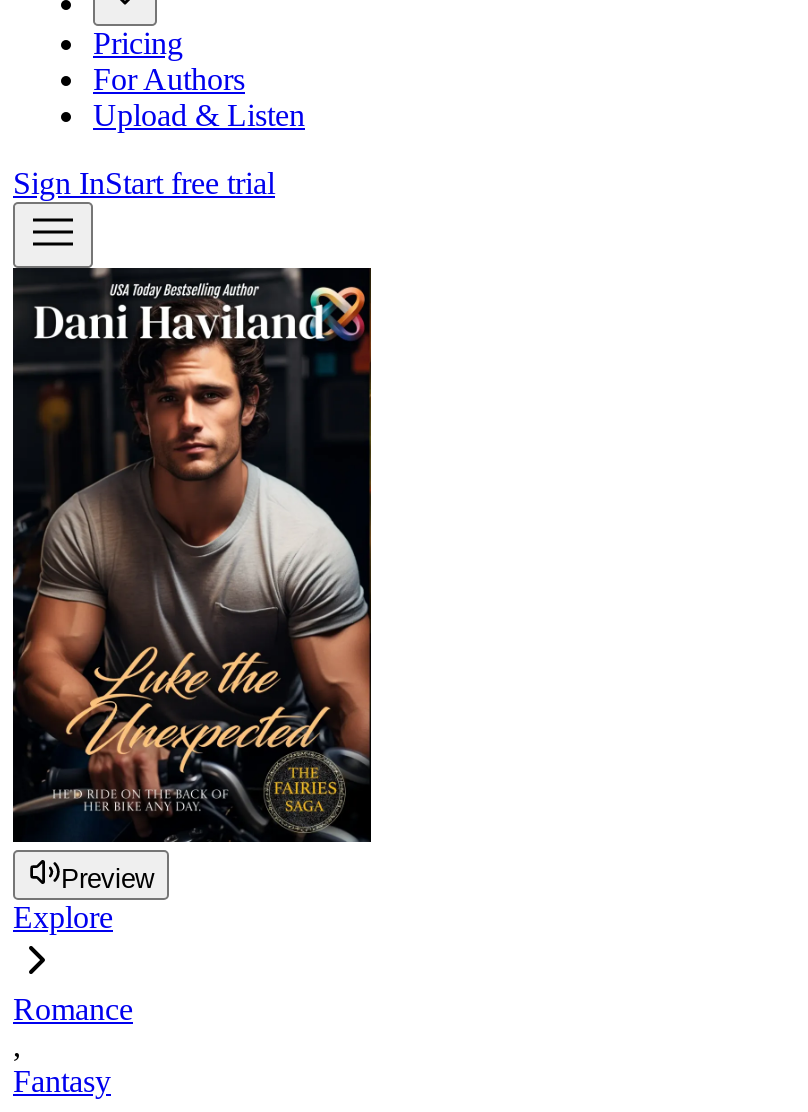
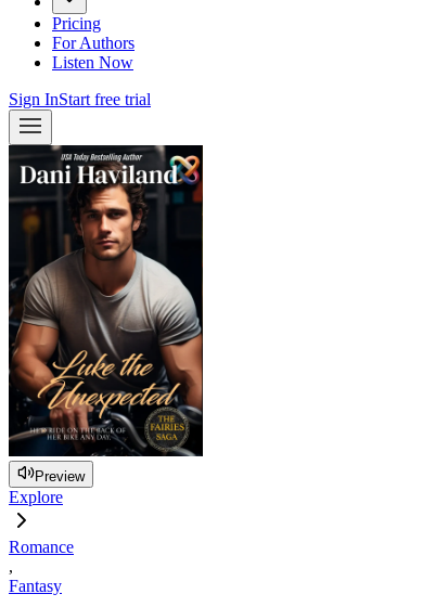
[93,98,305,132] Upload & Listen -> [52,53,133,72] Listen Now

